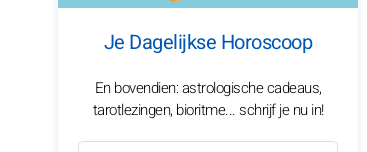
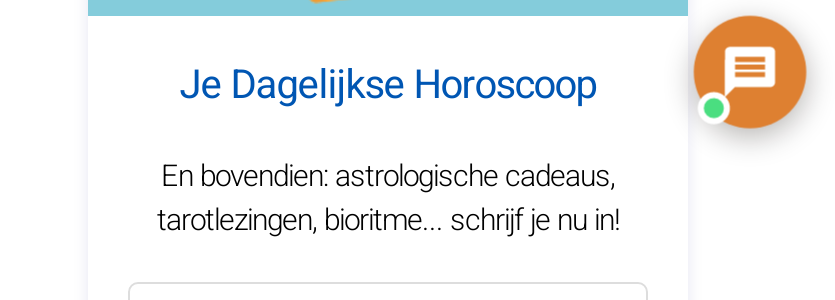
none -> [688,12,812,142] [image]

